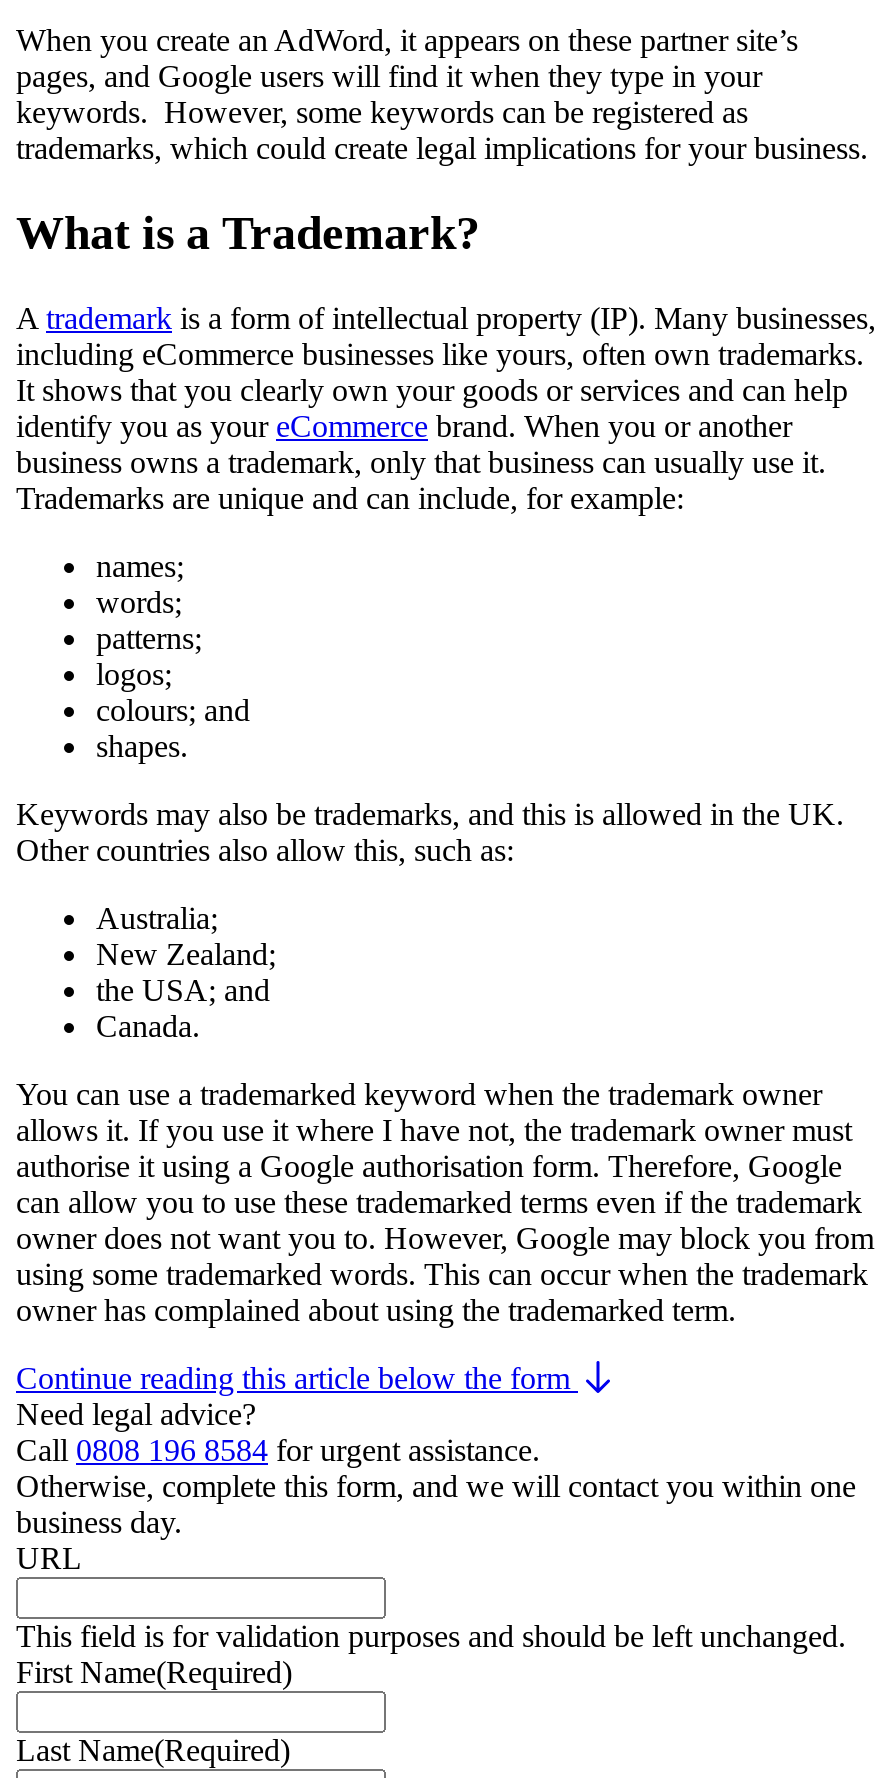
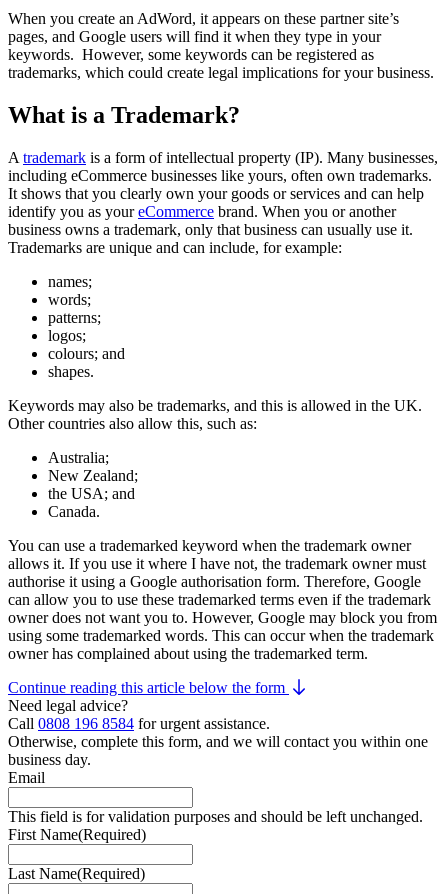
[16,1541,82,1575] URL -> [8,769,45,786] Email

